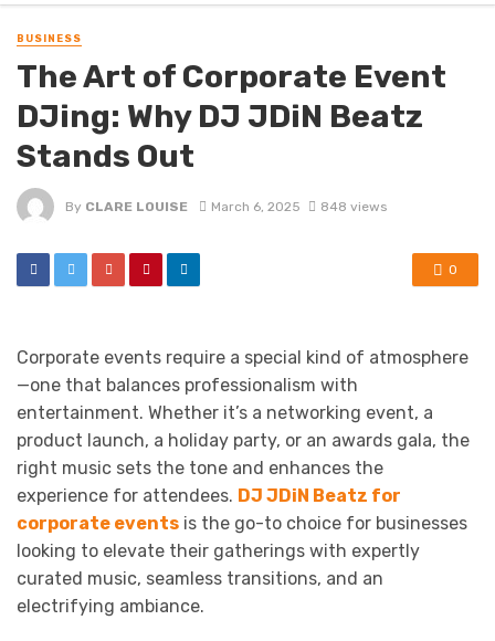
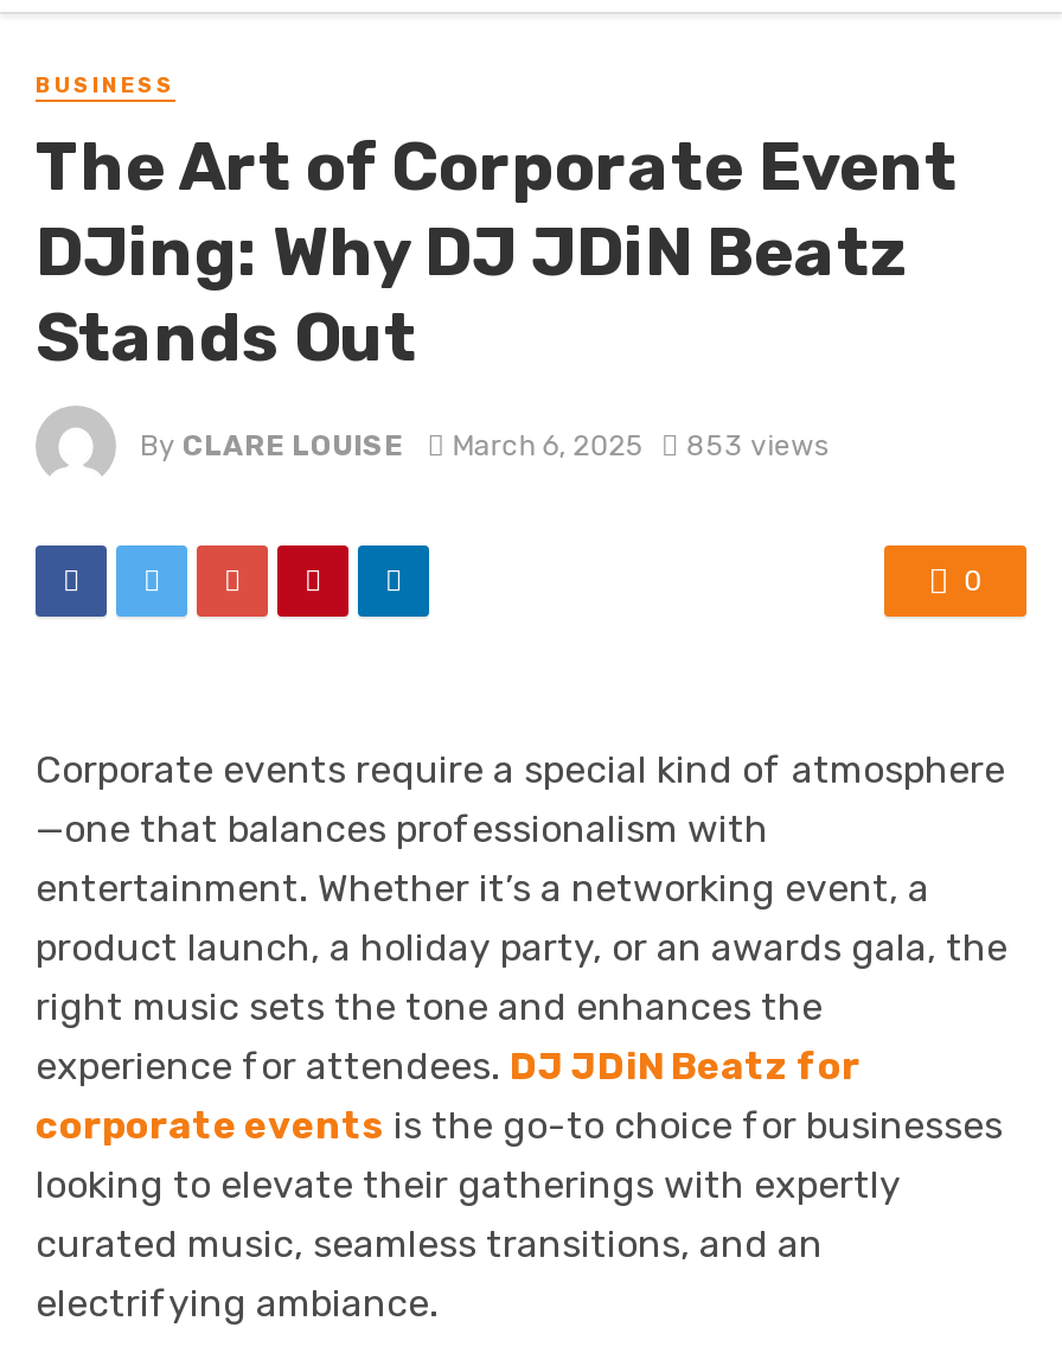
[65,198,386,214] By CLARE LOUISE March 6, 2025 848 views -> [140,428,829,462] By CLARE LOUISE March 6, 2025 853 views

